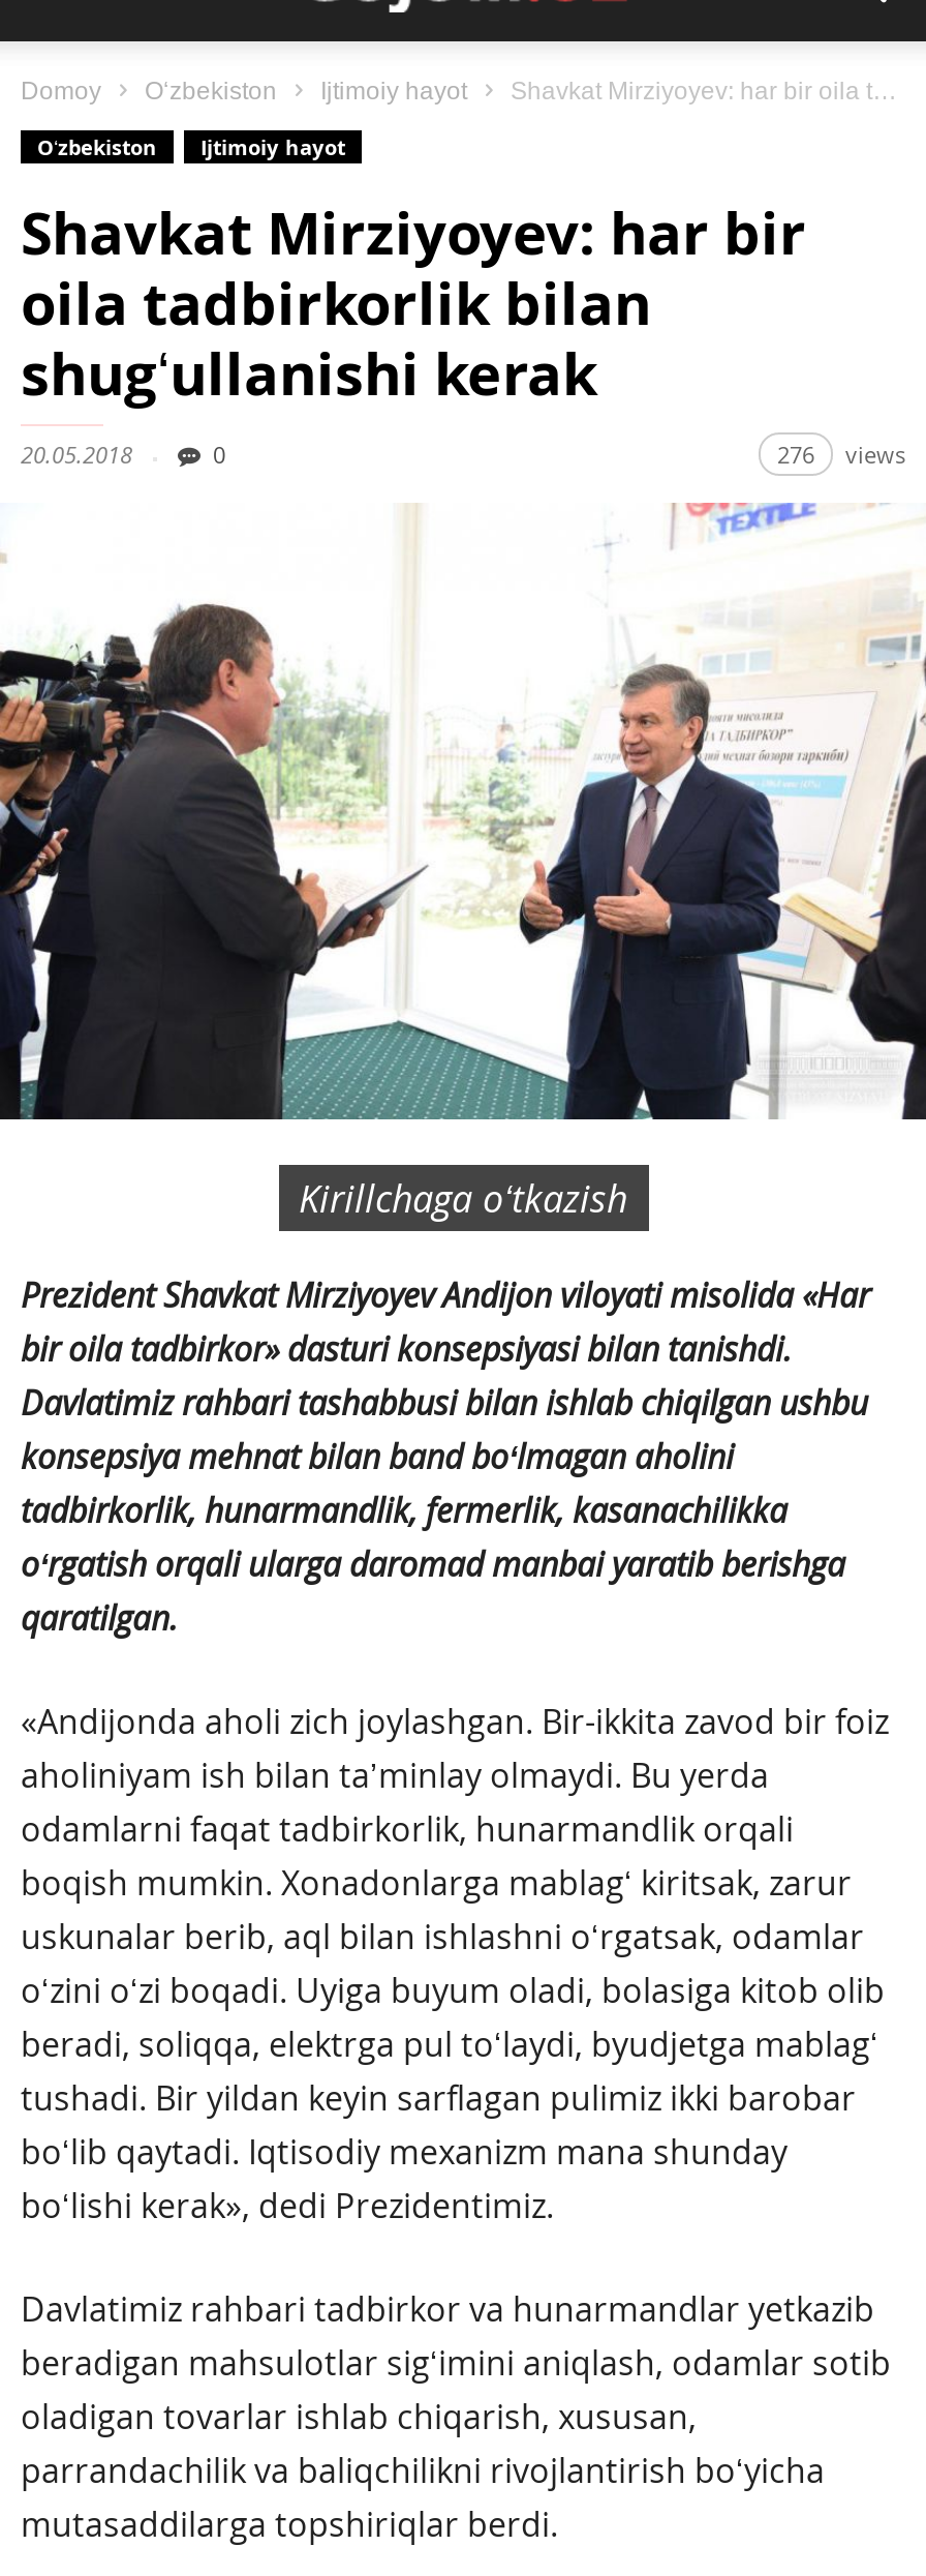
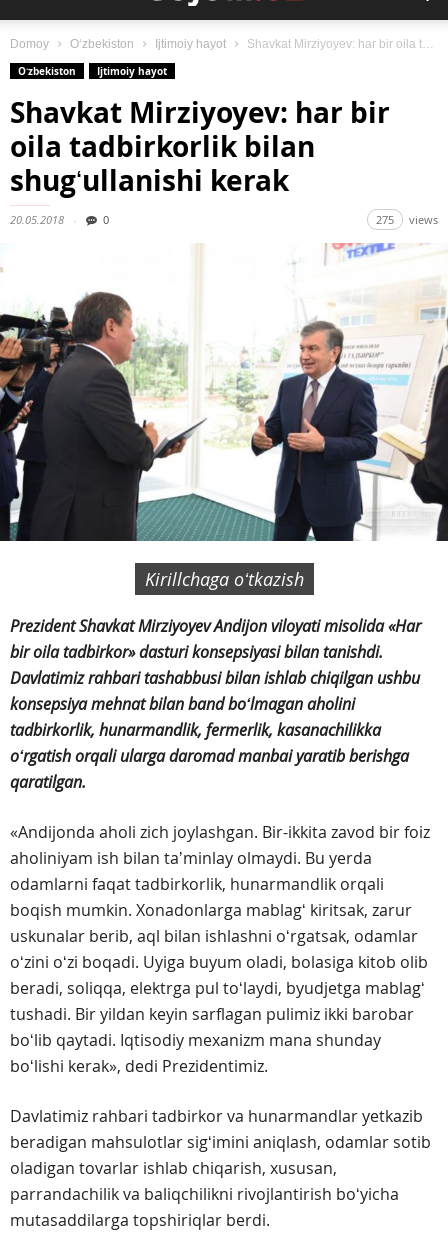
[777,439,905,470] 276 views -> [376,212,438,227] 275 views

